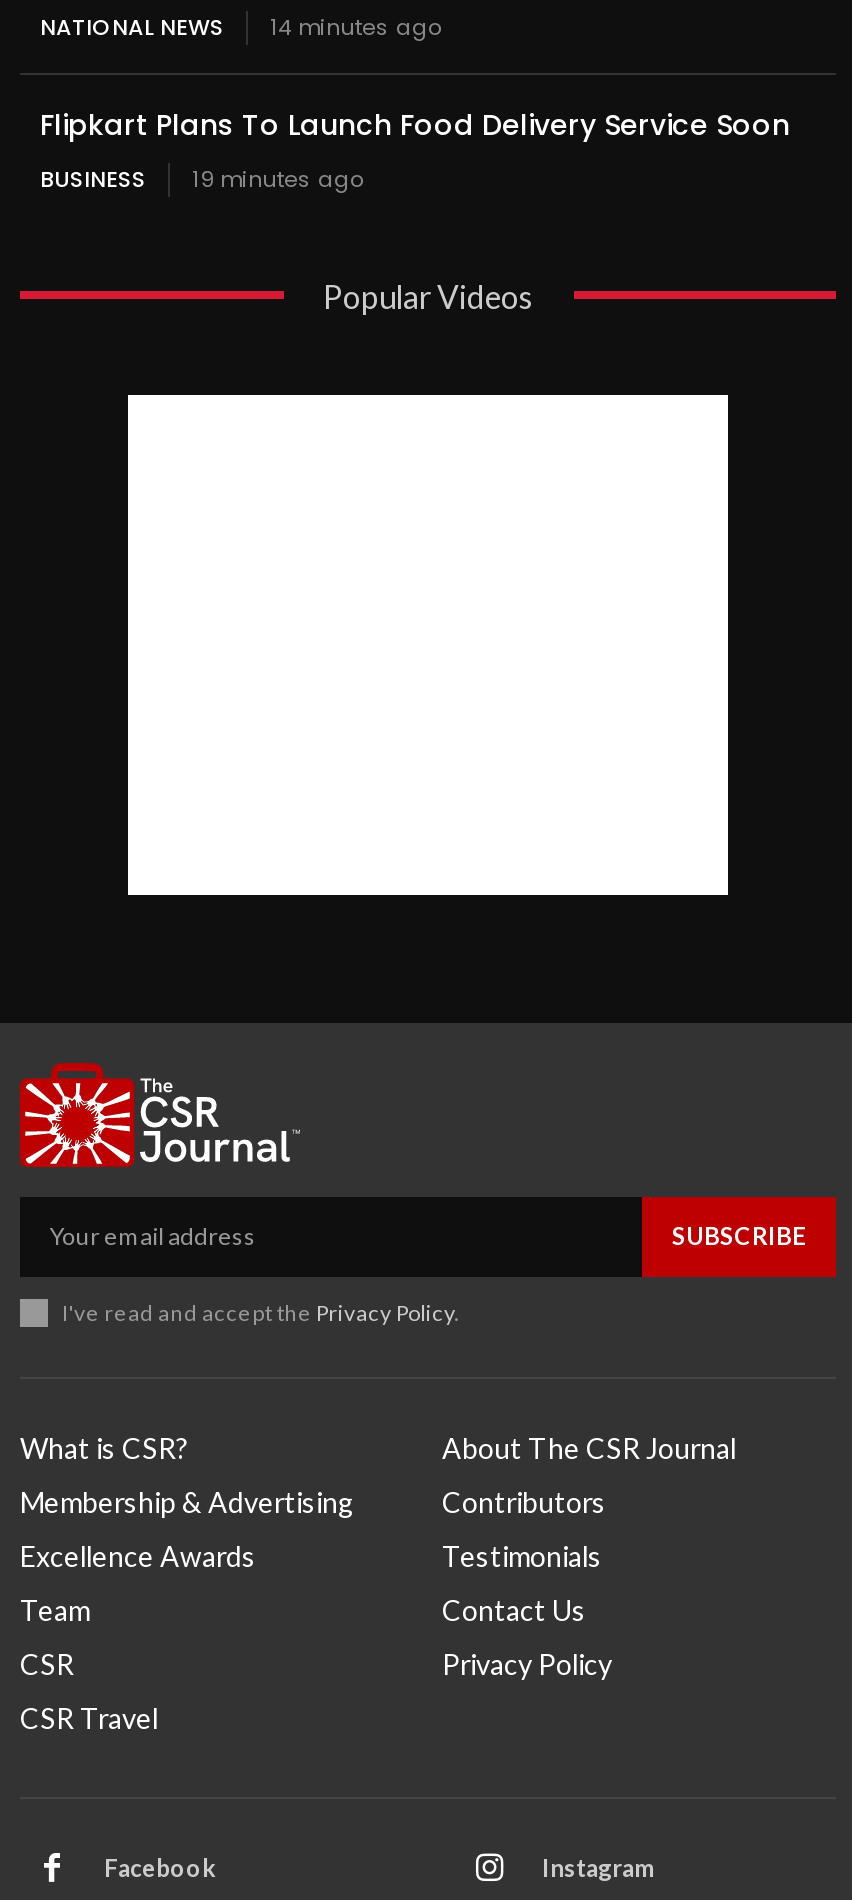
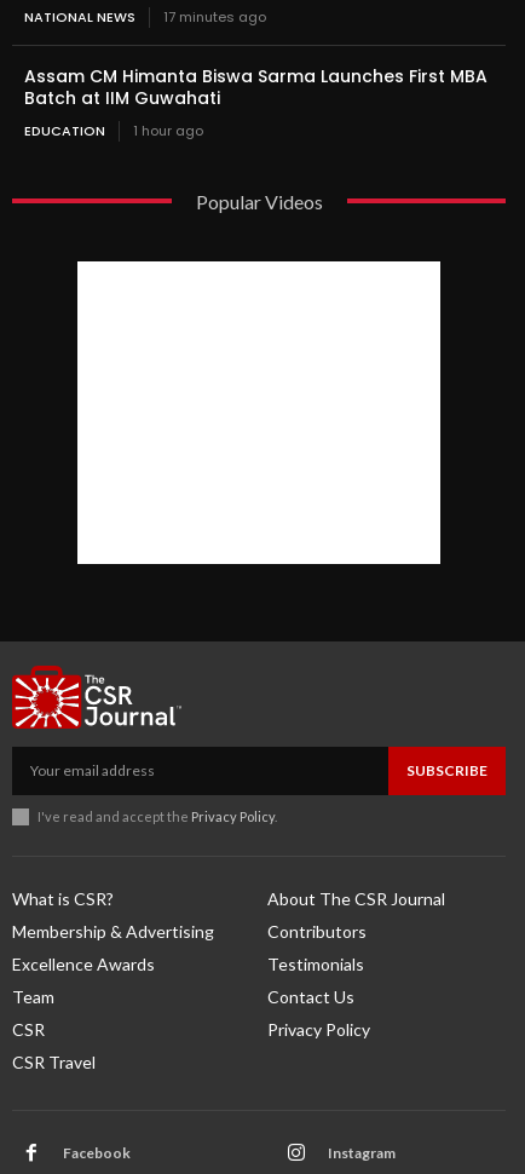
[40,11,442,43] NATIONAL NEWS 14 minutes ago -> [24,7,266,26] NATIONAL NEWS 17 minutes ago
[40,105,790,195] Flipkart Plans To Launch Food Delivery Service Soon | BUSINESS | 19 minutes ago -> [24,64,487,140] Assam CM Himanta Biswa Sarma Launches First MBA | Batch at IIM Guwahati | EDUCATION | 1 hour ago

